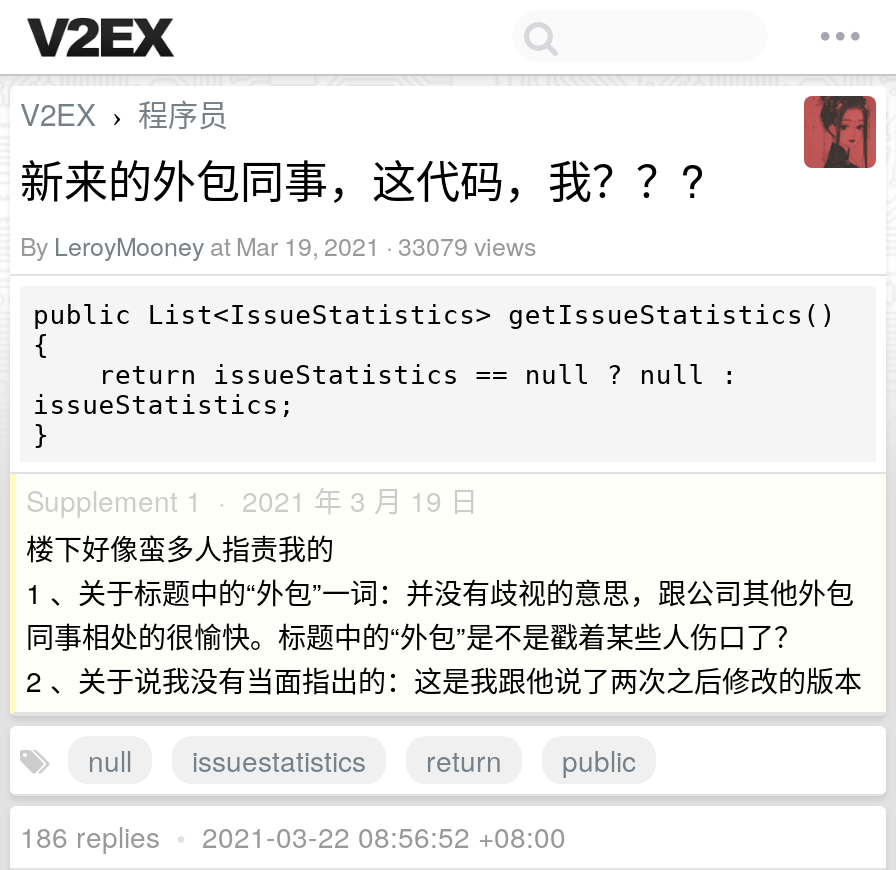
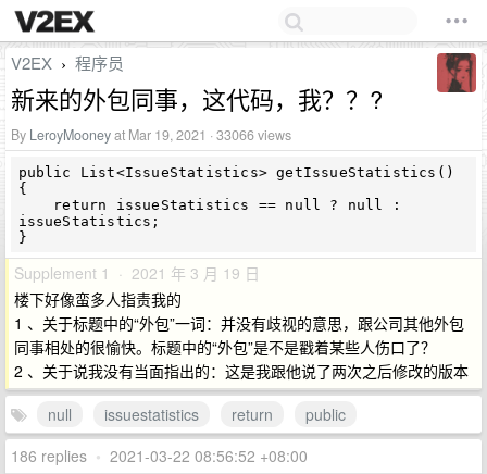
[20,228,536,264] By LeroyMooney at Mar 19, 2021 · 33079 views -> [11,125,291,145] By LeroyMooney at Mar 19, 2021 · 33066 views

